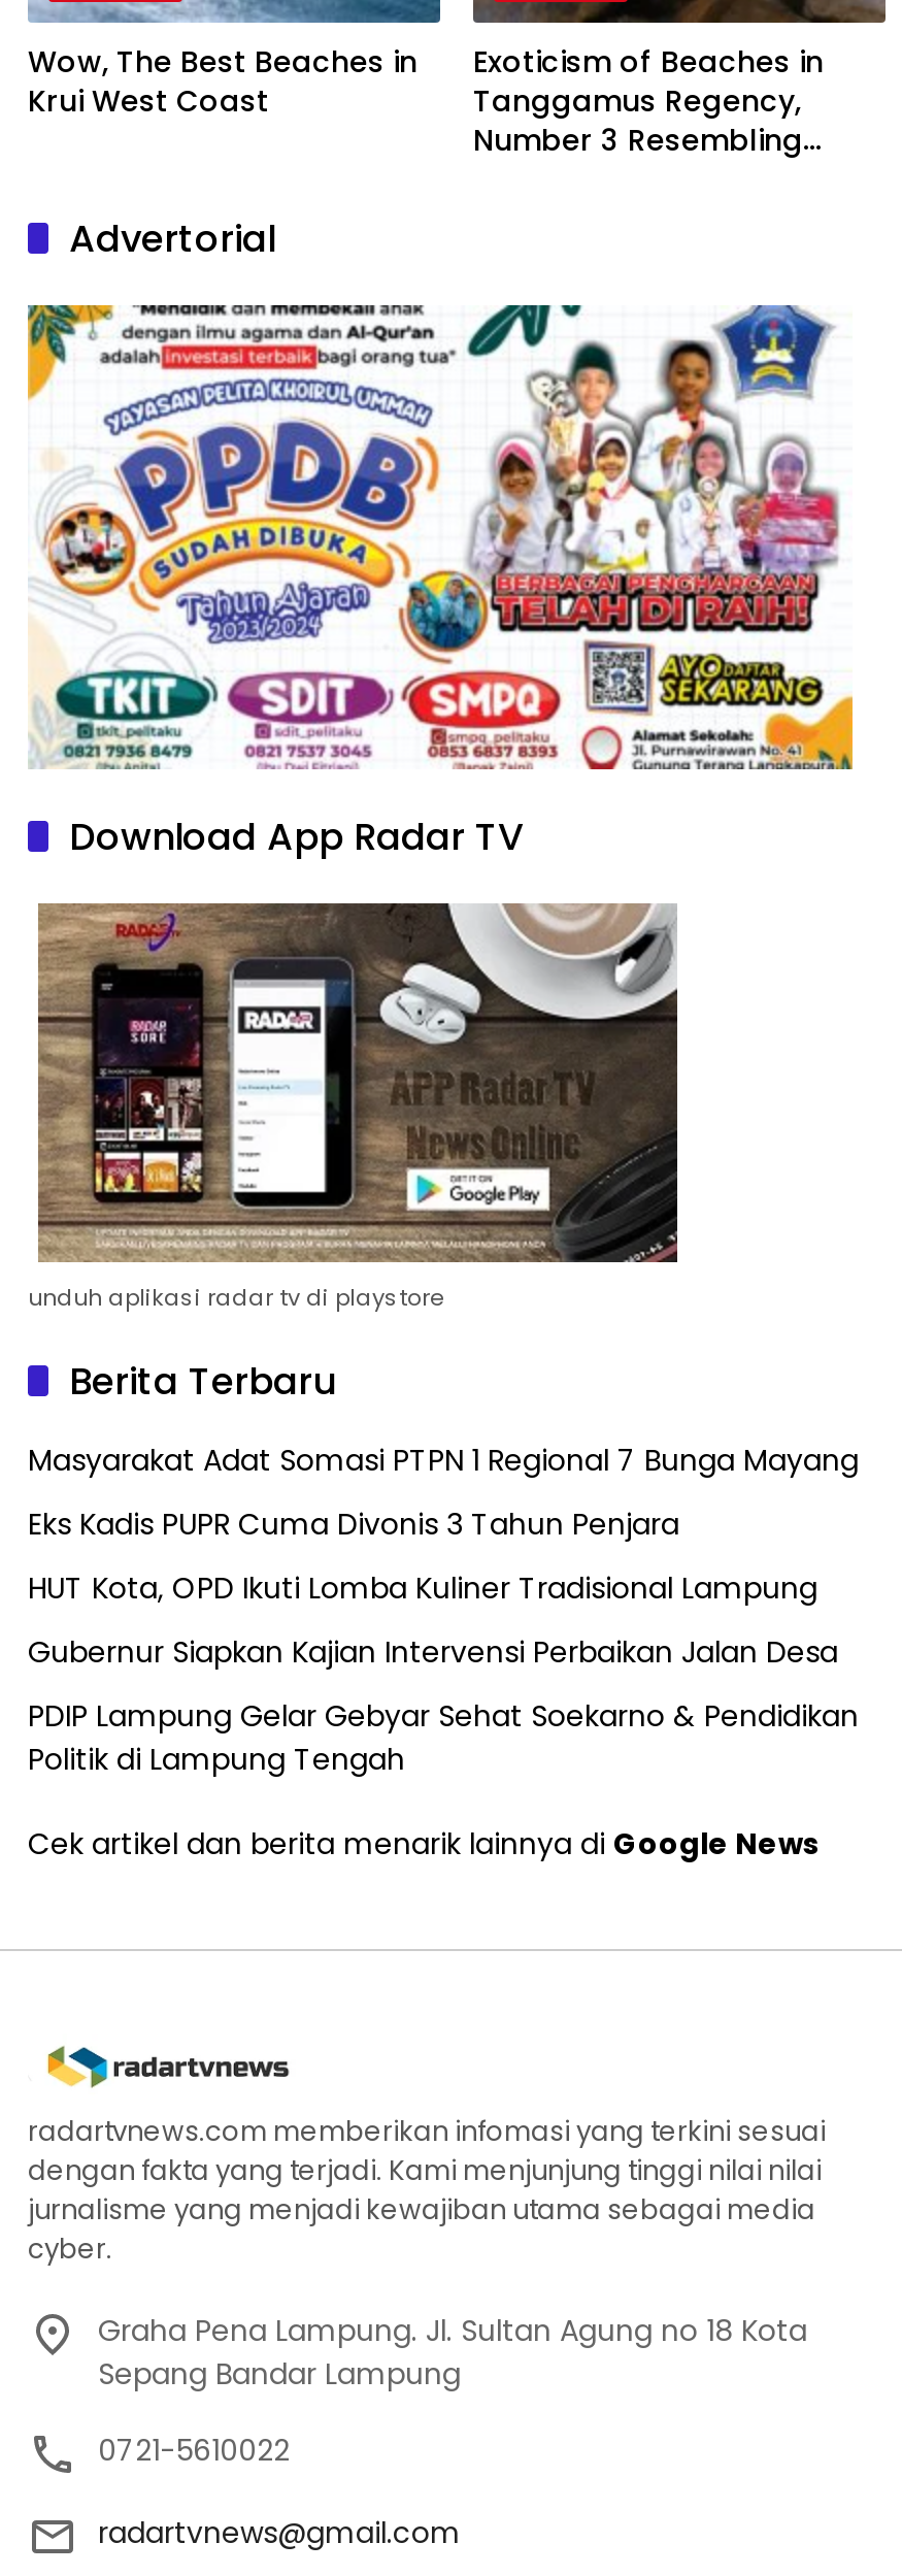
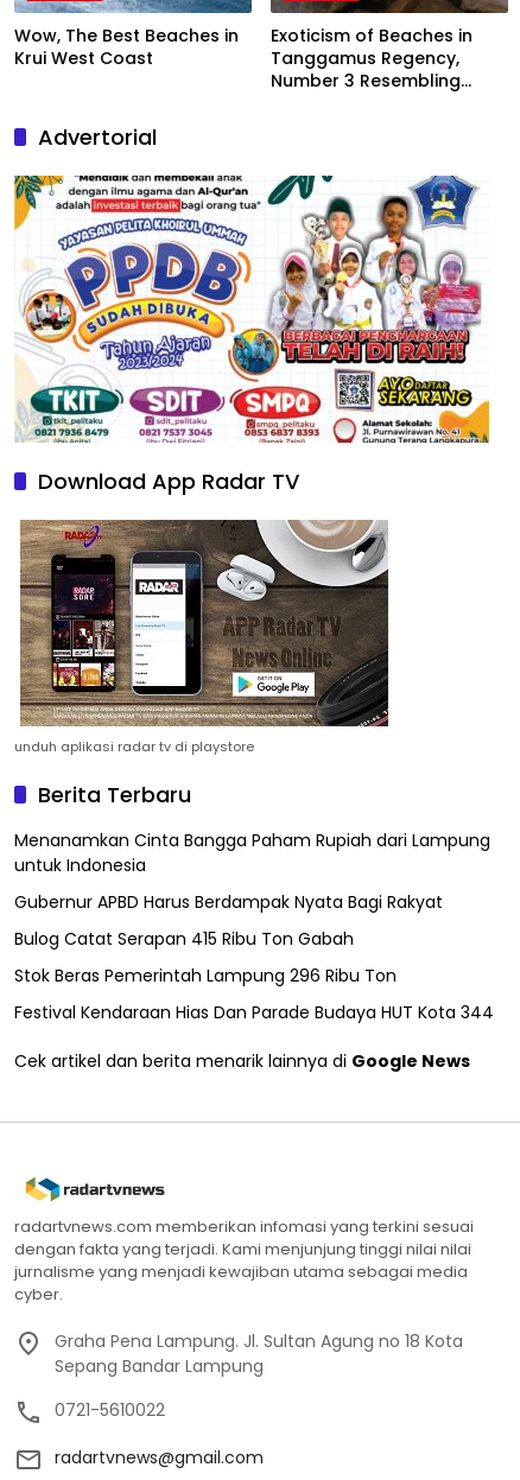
[28,1439,859,1480] Masyarakat Adat Somasi PTPN 1 Regional 7 Bunga Mayang -> [14,828,490,876] Menanamkan Cinta Bangga Paham Rupiah dari Lampung | untuk Indonesia
[28,1502,679,1544] Eks Kadis PUPR Cuma Divonis 3 Tahun Penjara -> [14,890,443,913] Gubernur APBD Harus Berdampak Nyata Bagi Rakyat
[28,1566,817,1608] HUT Kota, OPD Ikuti Lomba Kuliner Tradisional Lampung -> [14,926,354,950] Bulog Catat Serapan 415 Ribu Ton Gabah
[28,1630,838,1672] Gubernur Siapkan Kajian Intervensi Perbaikan Jalan Desa -> [14,963,397,987] Stok Beras Pemerintah Lampung 296 Ribu Ton
[28,1694,859,1779] PDIP Lampung Gelar Gebyar Sehat Soekarno & Pendidikan | Politik di Lampung Tengah -> [14,1000,494,1024] Festival Kendaraan Hias Dan Parade Budaya HUT Kota 344

